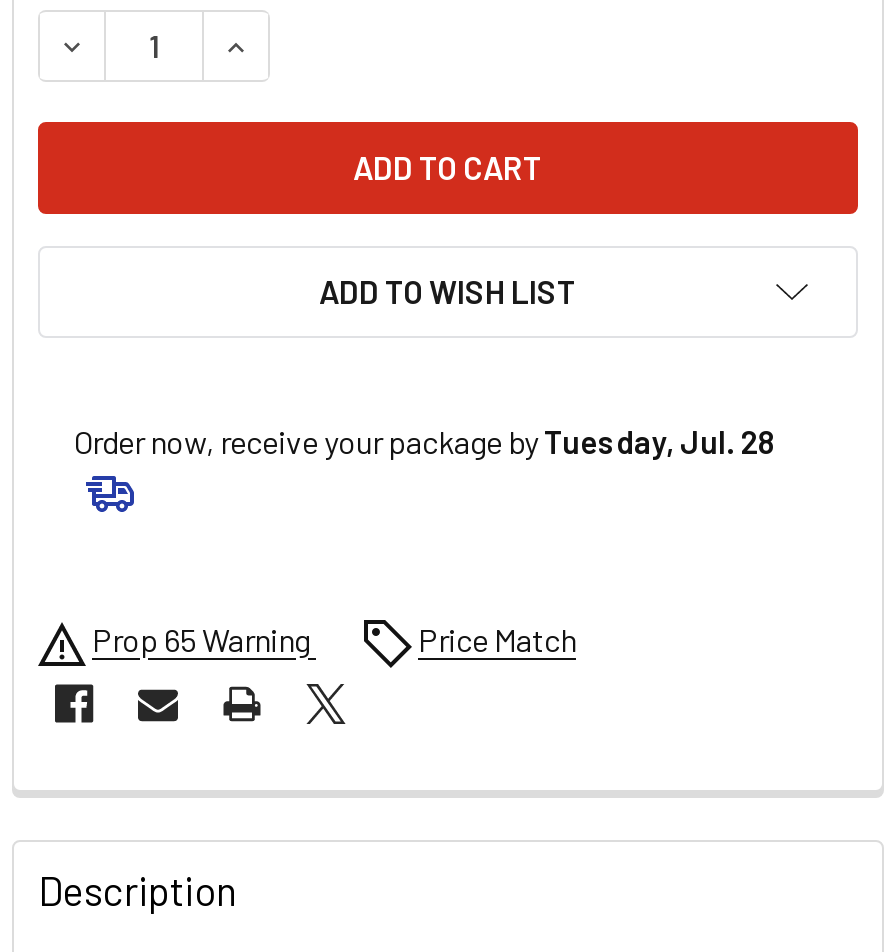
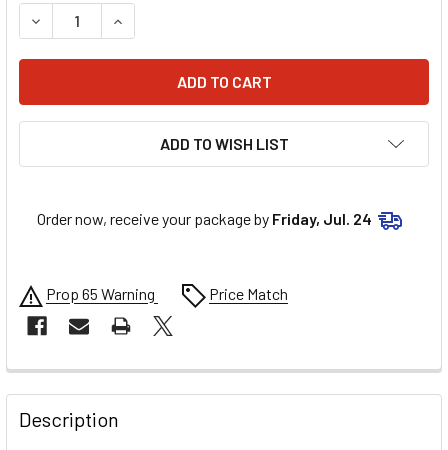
[74,422,776,460] Order now, receive your package by Tuesday, Jul. 28 -> [37,209,372,228] Order now, receive your package by Friday, Jul. 24

